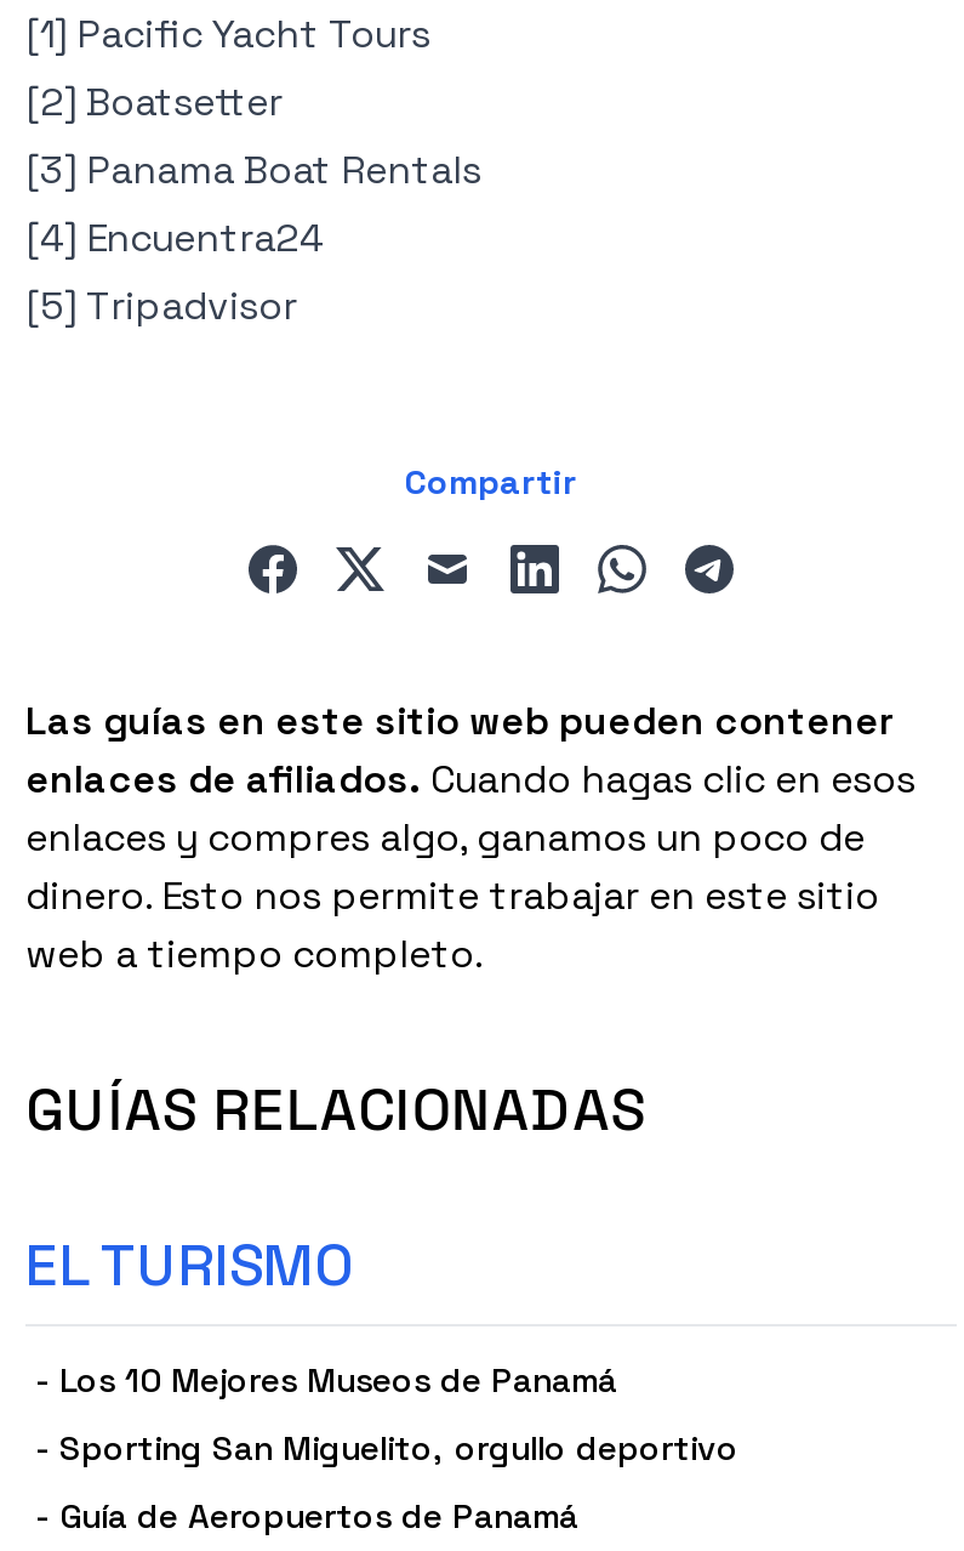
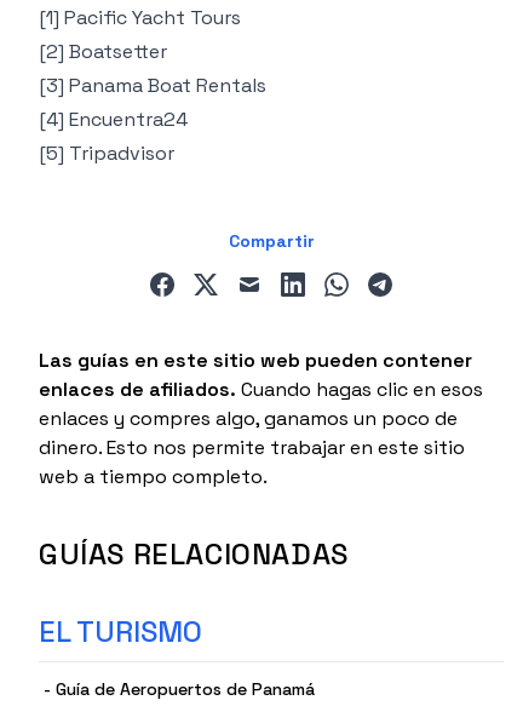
[35,1360,738,1471] - Los 10 Mejores Museos de Panamá | - Sporting San Miguelito, orgullo deportivo -> none

